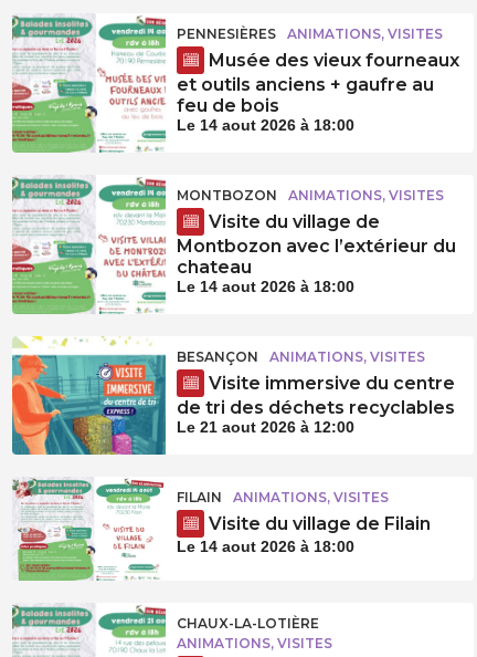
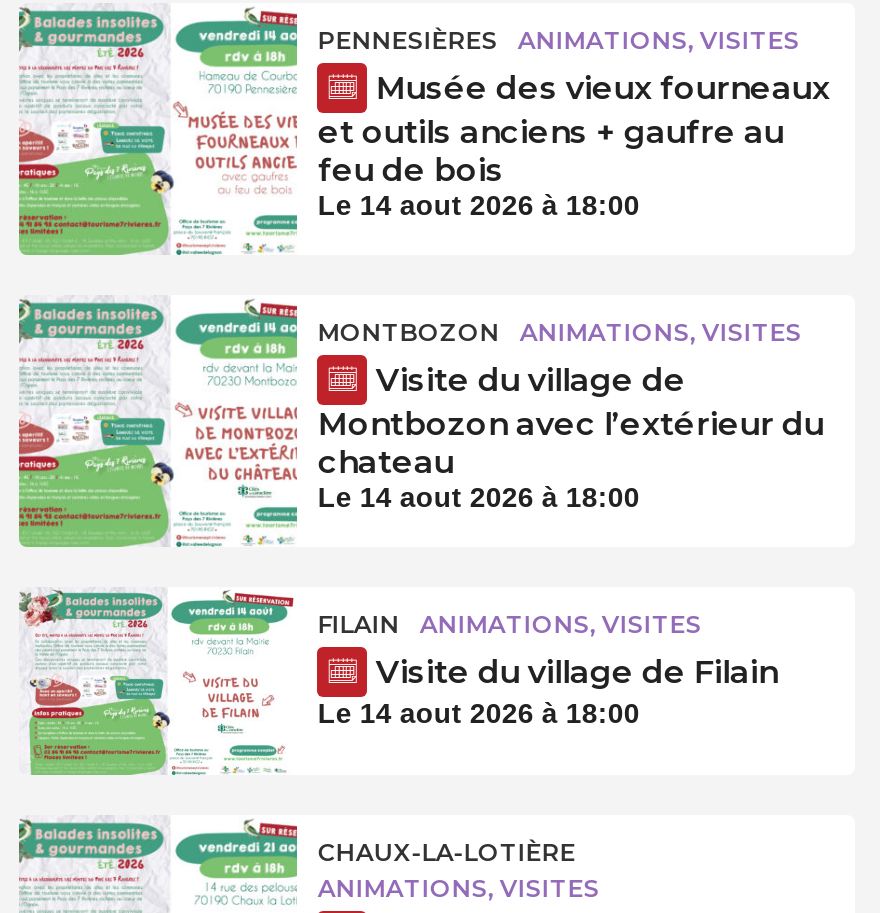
[11,335,455,456] [image] | BESANÇON | ANIMATIONS, VISITES | Visite immersive du centre | de tri des déchets recyclables | Le 21 aout 2026 à 12:00 -> none

